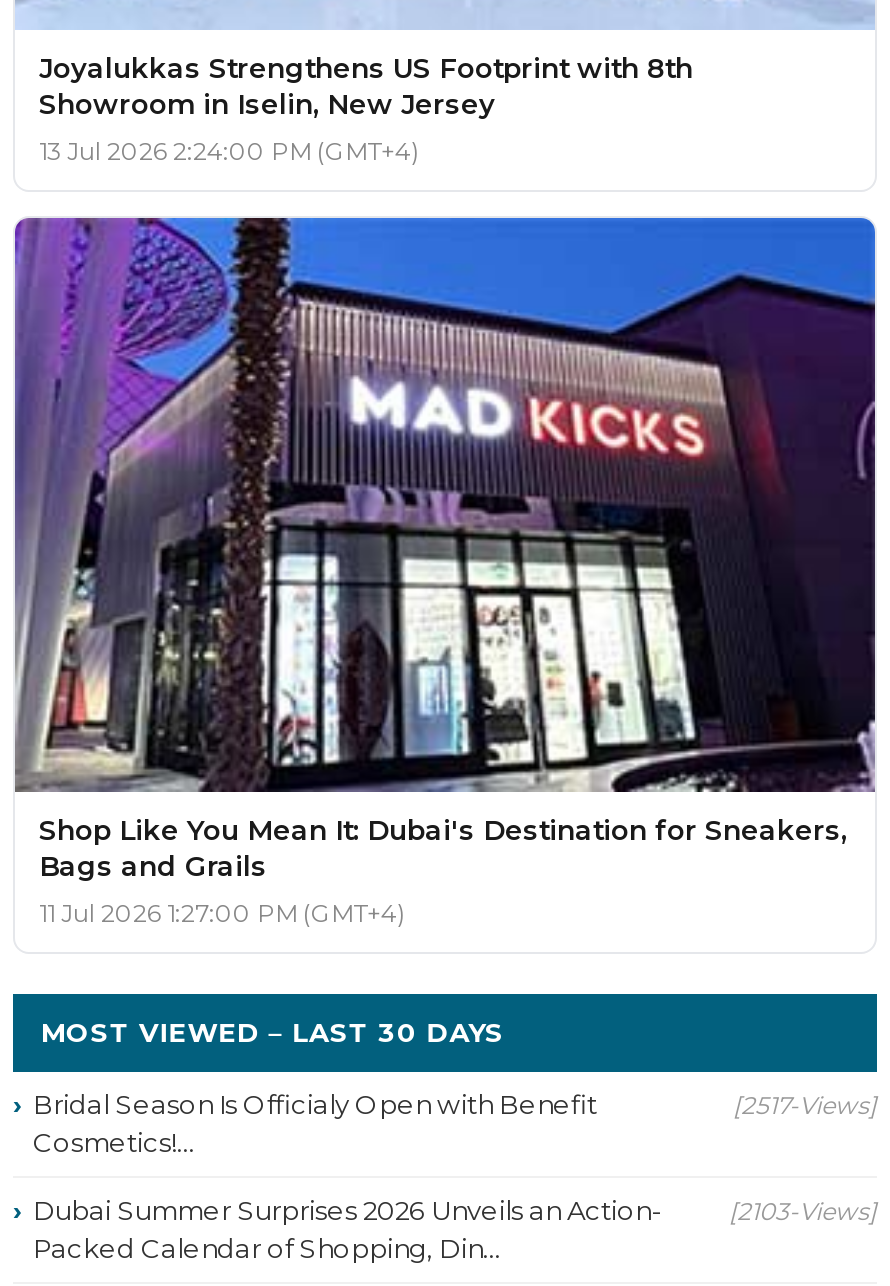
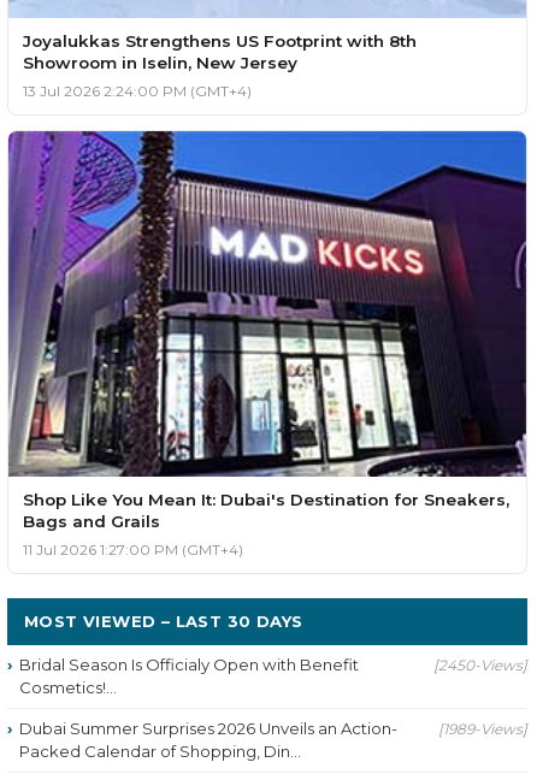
[733,1090,877,1120] [2517-Views] -> [433,656,527,674] [2450-Views]
[729,1196,877,1226] [2103-Views] -> [438,720,527,738] [1989-Views]

